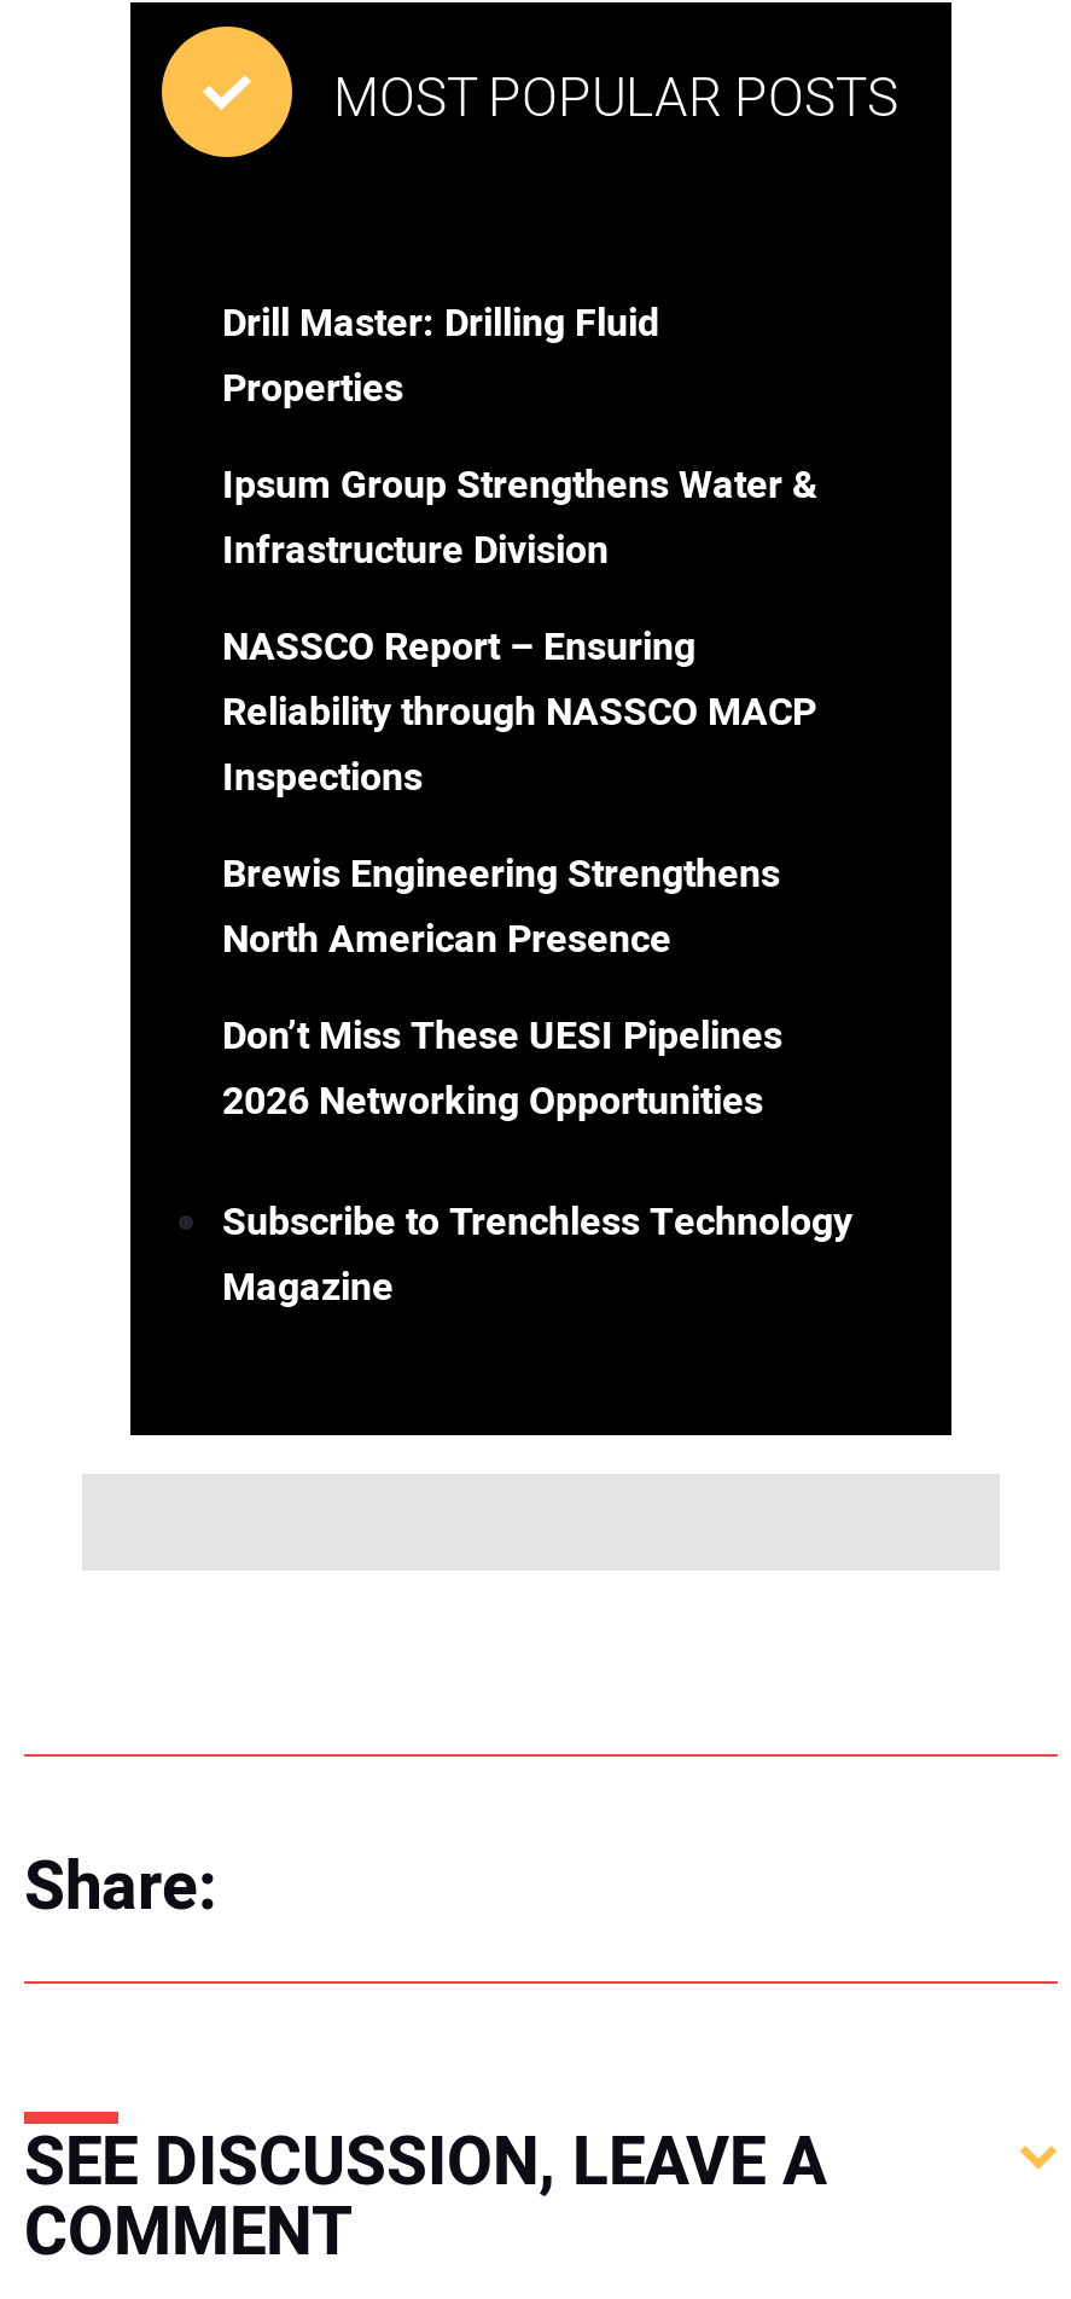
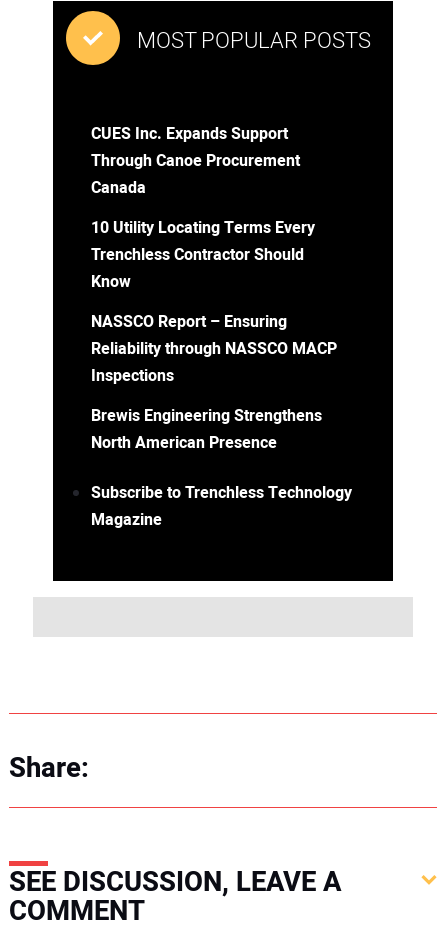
[222,295,659,418] Drill Master: Drilling Fluid | Properties -> [91,122,300,200] CUES Inc. Expands Support | Through Canoe Procurement | Canada
[222,457,819,580] Ipsum Group Strengthens Water & | Infrastructure Division -> [91,216,315,294] 10 Utility Locating Terms Every | Trenchless Contractor Should | Know
moved [222,619,816,969] -> [91,310,337,455]: NASSCO Report – Ensuring | Reliability through NASSCO MACP | Inspections | Brewis Engineering Strengthens | North American Presence
[222,1008,782,1131] Don’t Miss These UESI Pipelines | 2026 Networking Opportunities -> none

